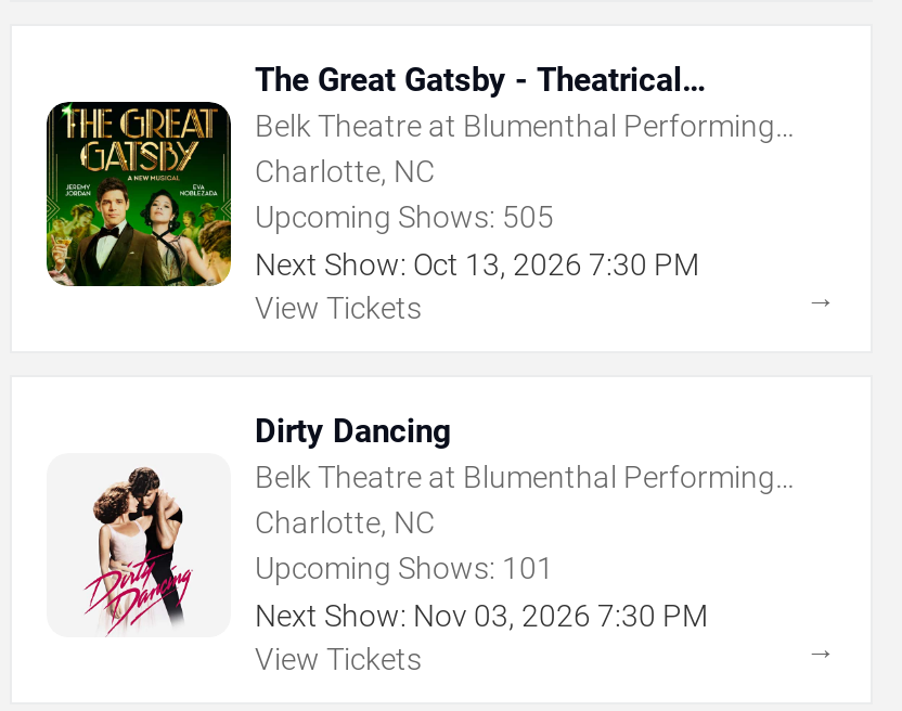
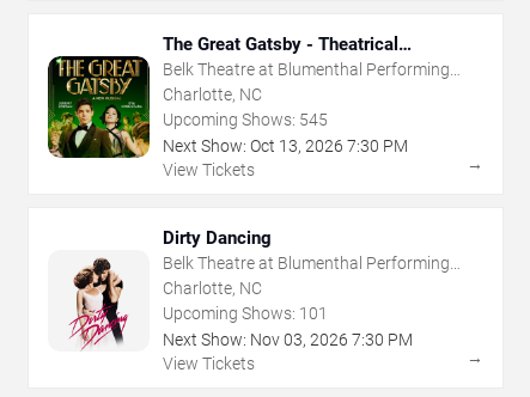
[255,199,554,234] Upcoming Shows: 505 -> [163,110,328,129] Upcoming Shows: 545

